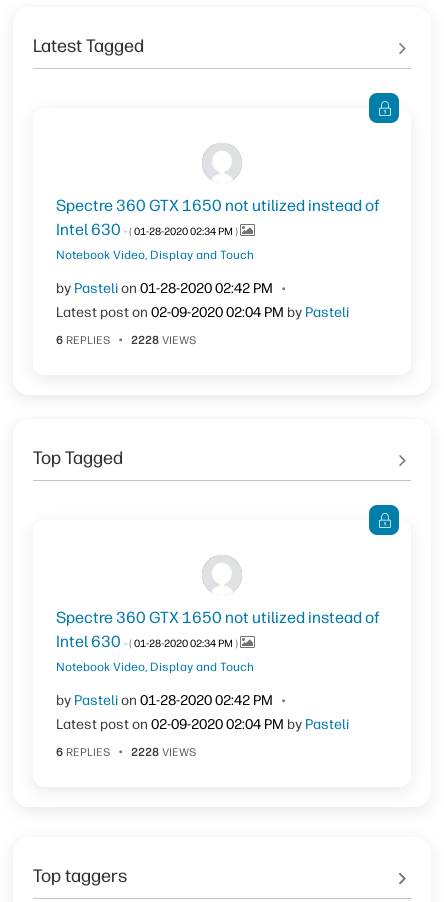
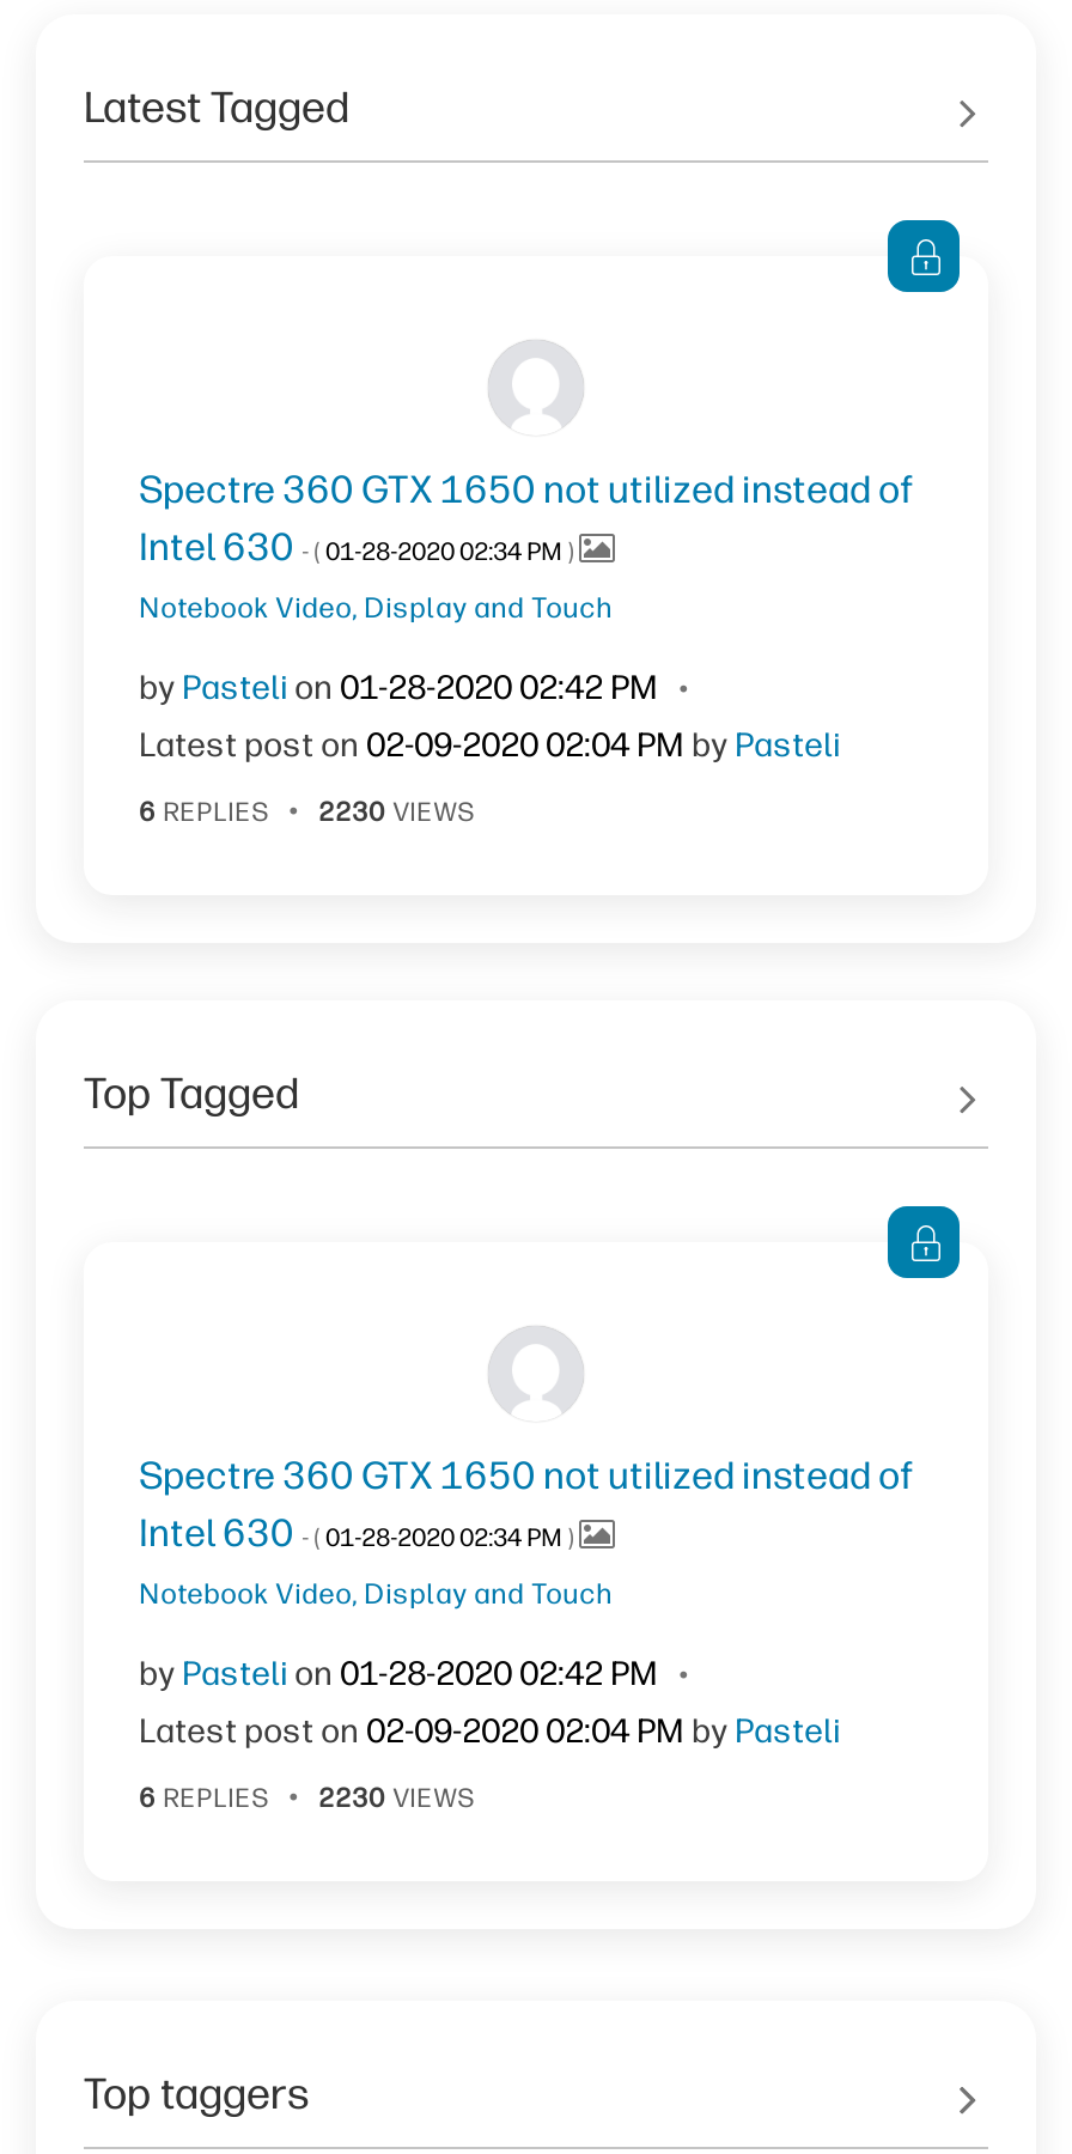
[56,333,196,346] 6 REPLIES 2228 VIEWS -> [139,796,474,827] 6 REPLIES 2230 VIEWS
[56,745,196,758] 6 REPLIES 2228 VIEWS -> [139,1782,474,1813] 6 REPLIES 2230 VIEWS

